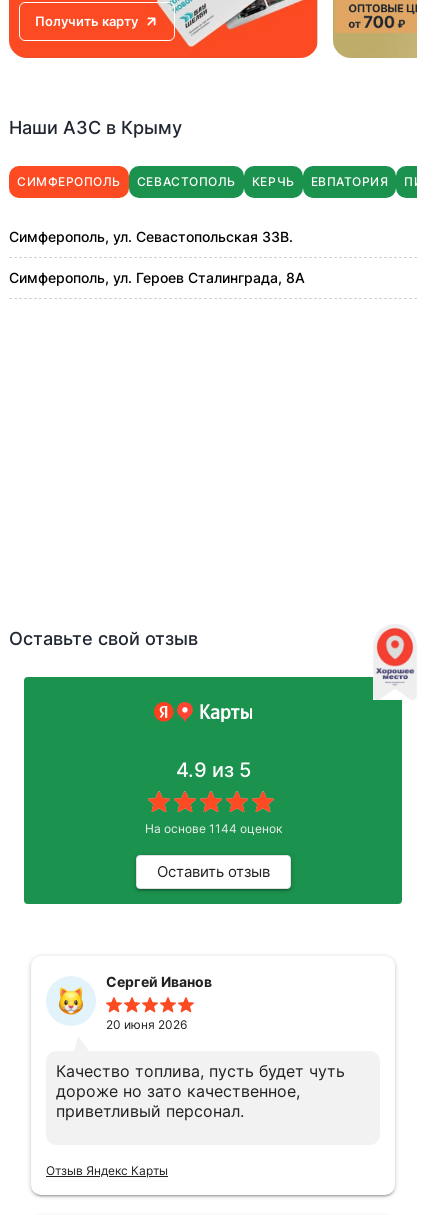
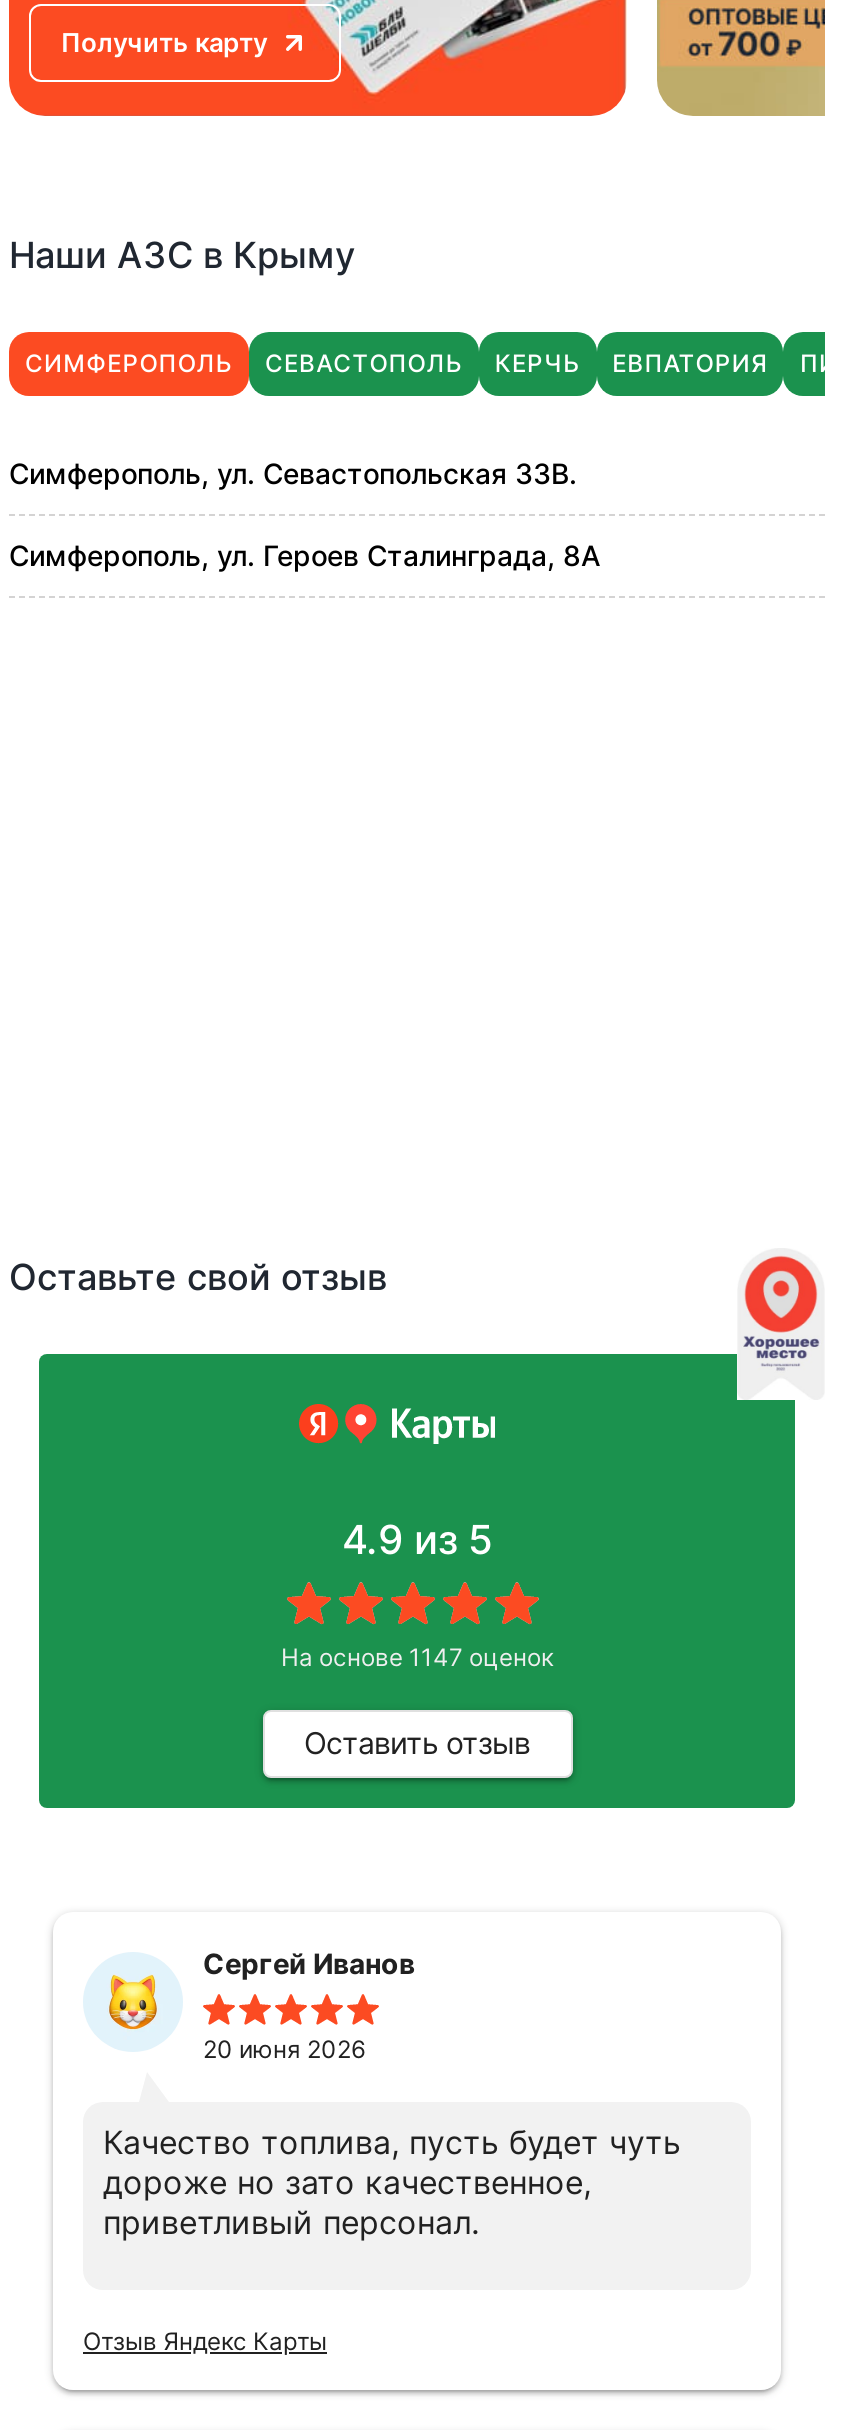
[144,821,281,836] На основе 1144 оценок -> [281,1642,553,1672] На основе 1147 оценок

